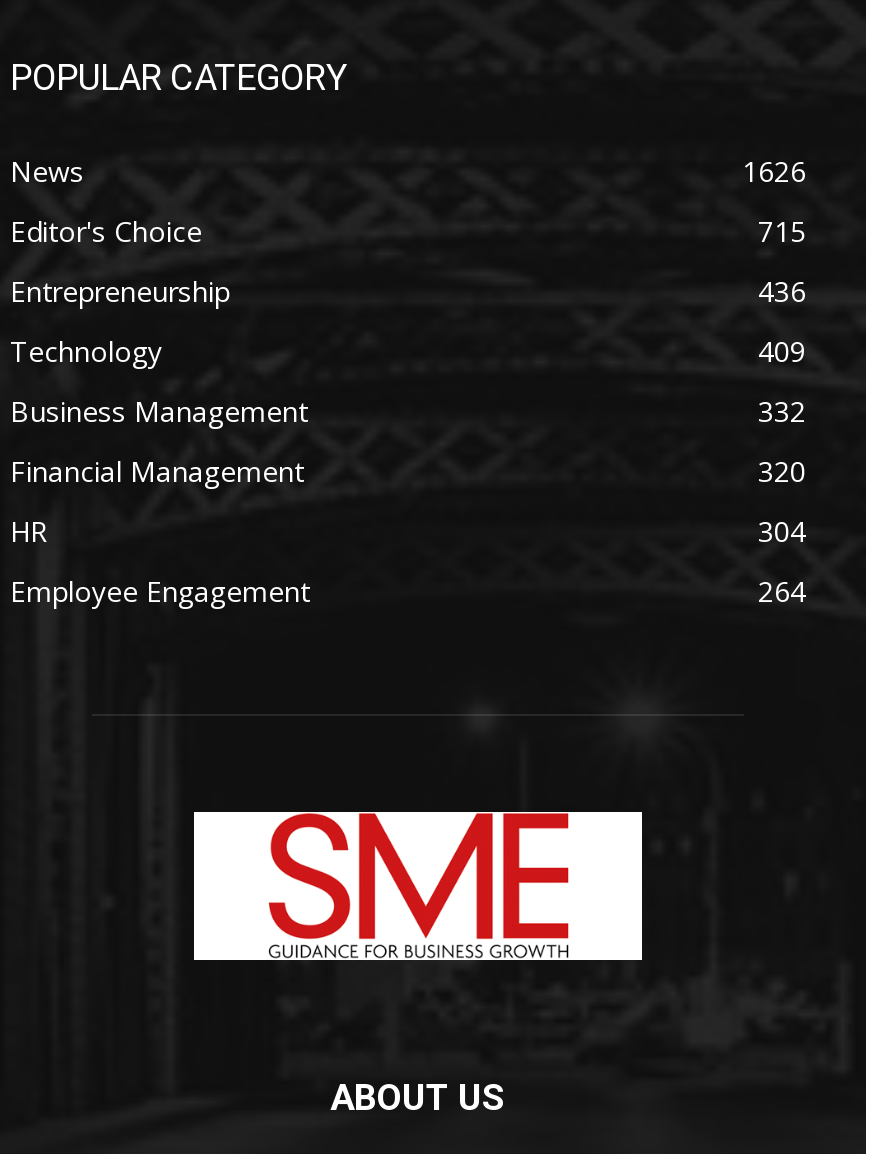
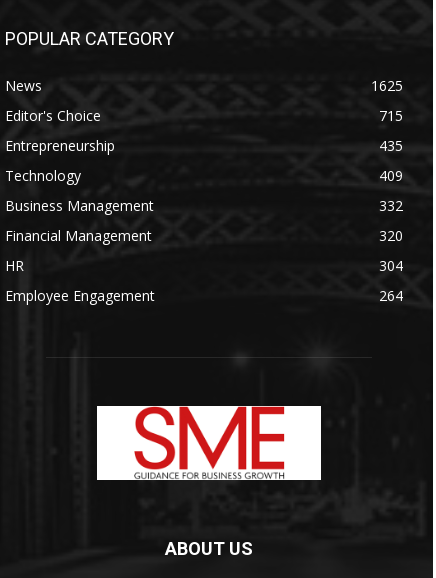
[742,151,806,189] 1626 -> [371,76,403,95] 1625
[758,271,806,309] 436 -> [379,136,403,155] 435

